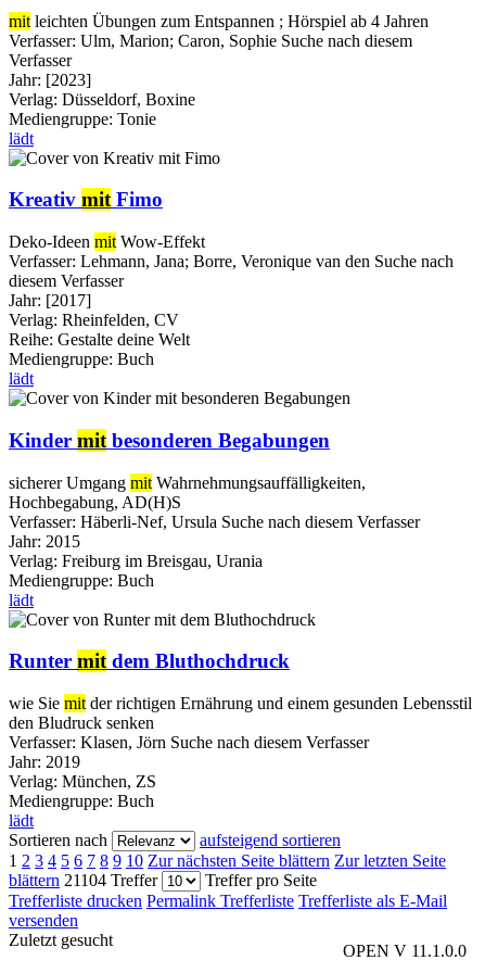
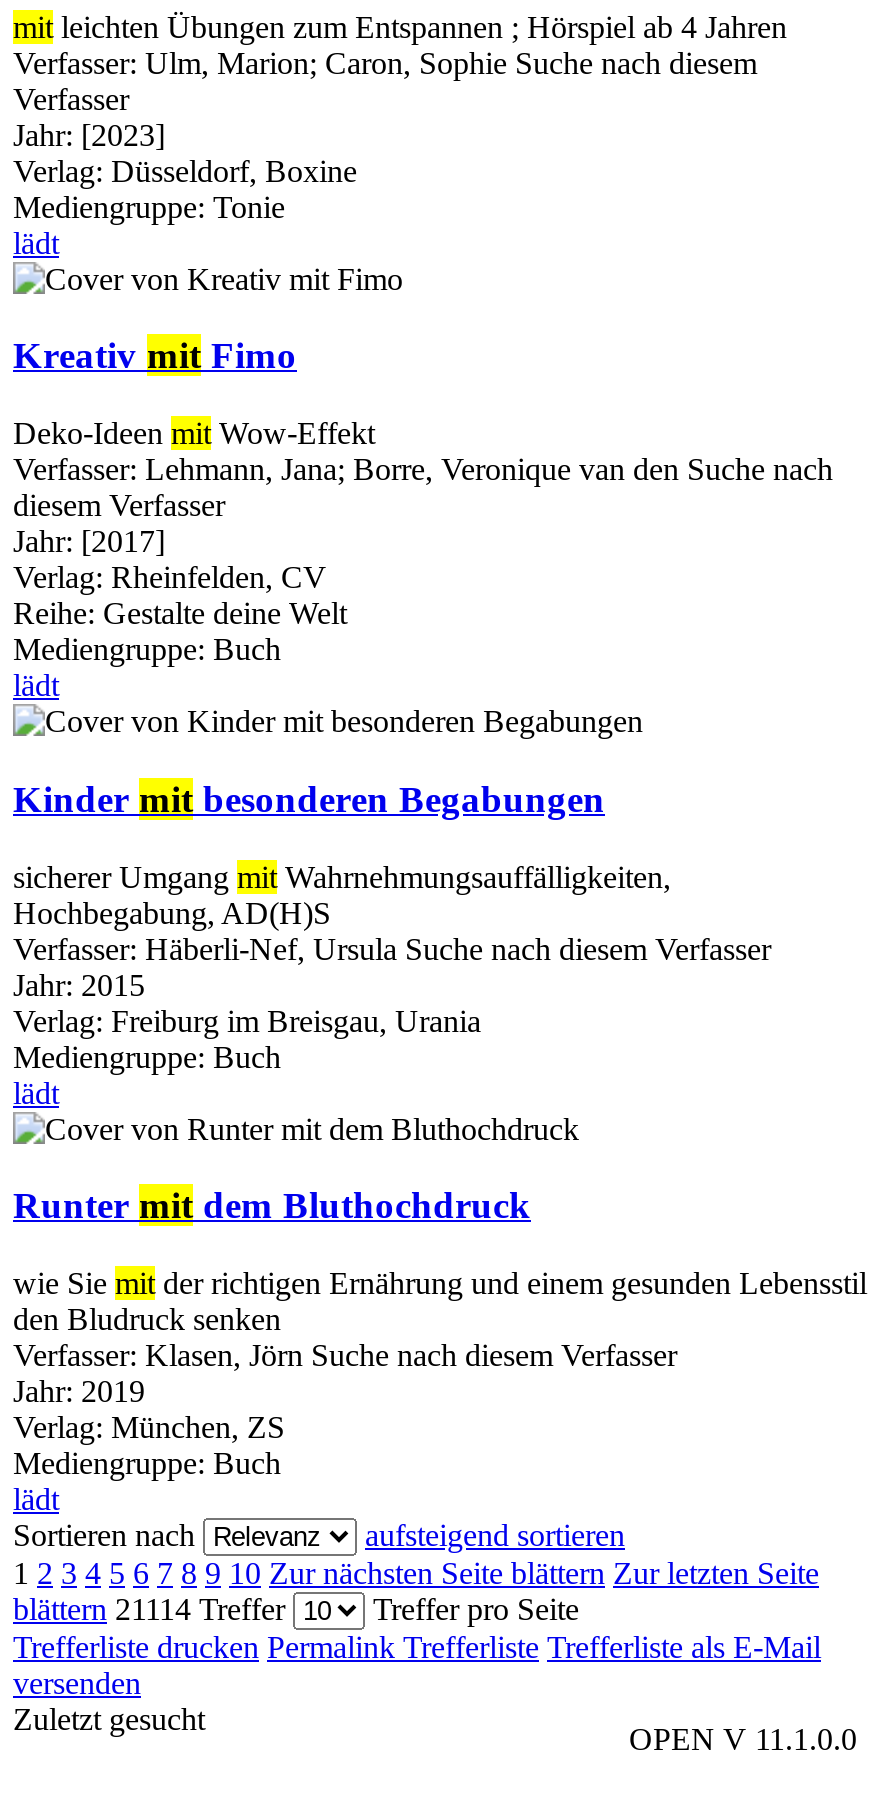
[9,871,157,889] blättern 21104 Treffer -> [13,1592,285,1626] blättern 21114 Treffer

